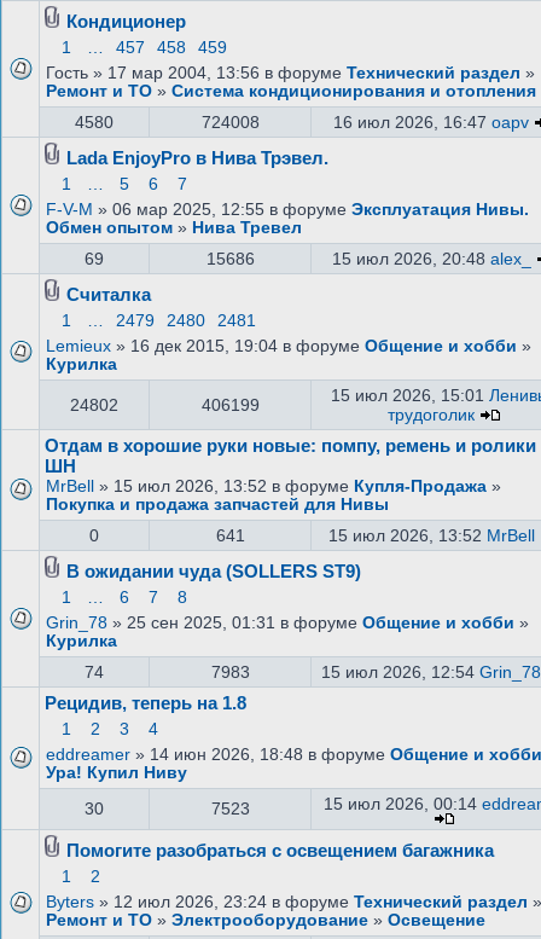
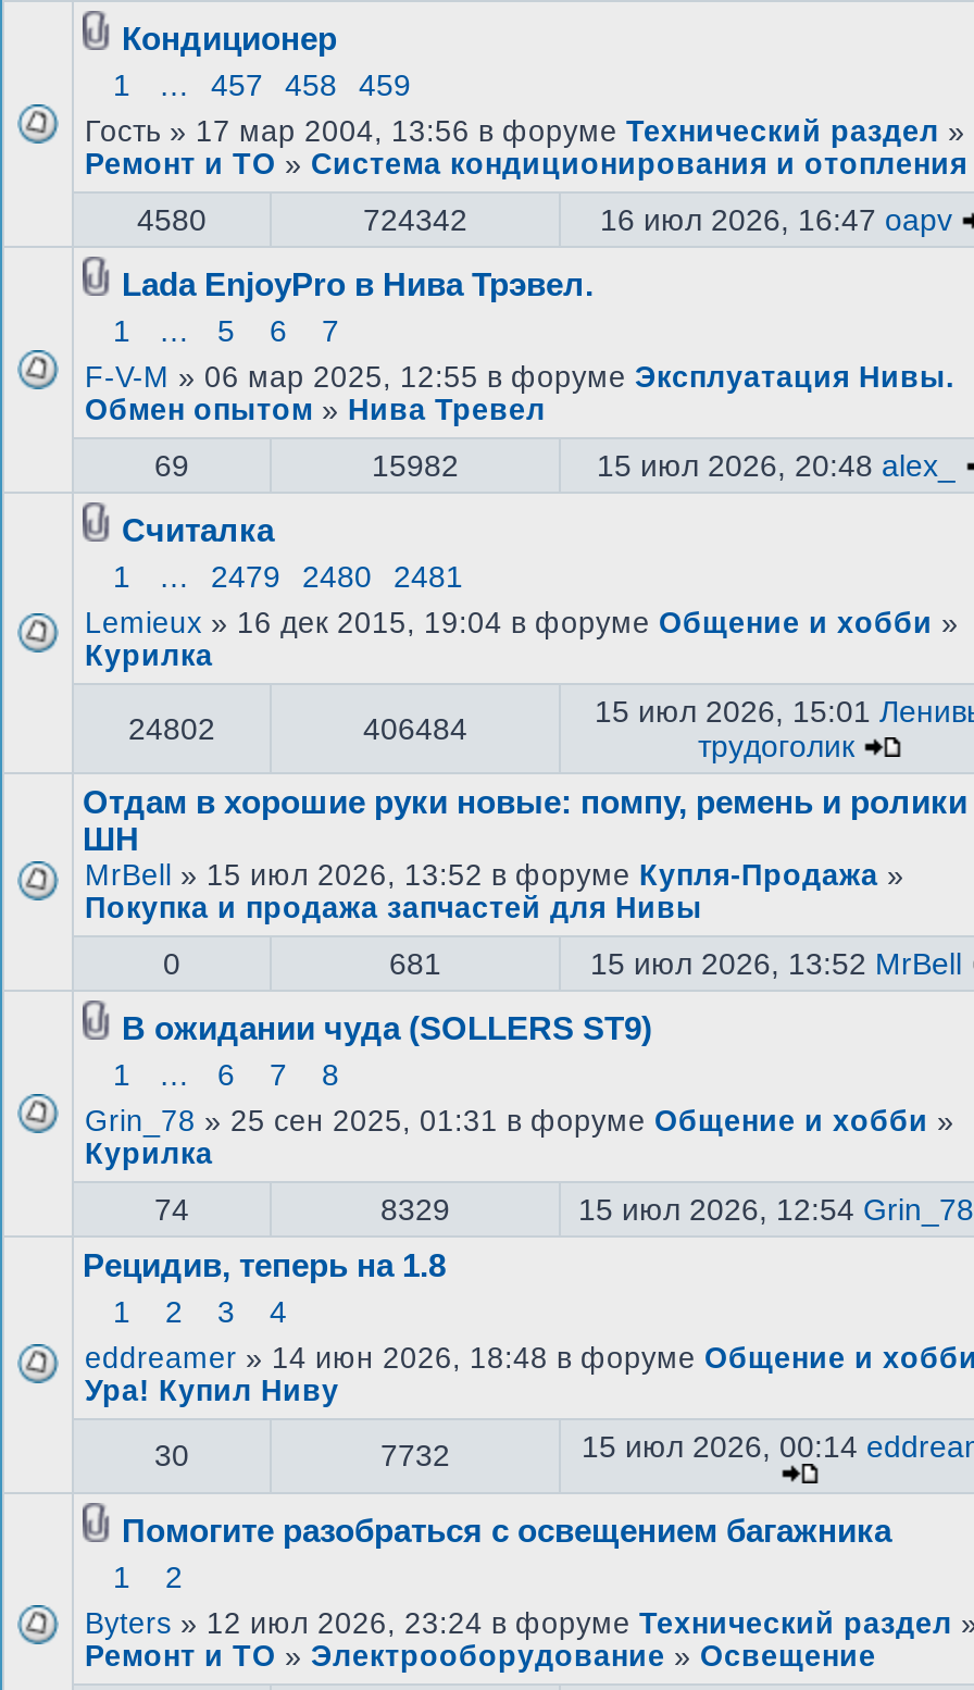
[201,112,259,132] 724008 -> [363,202,467,237] 724342
[206,249,254,268] 15686 -> [372,448,459,483] 15982
[201,395,259,415] 406199 -> [363,711,467,746] 406484
[216,526,245,545] 641 -> [389,946,441,981] 681
[211,662,249,682] 7983 -> [380,1192,450,1227] 8329
[211,799,249,818] 7523 -> [380,1438,450,1472] 7732

